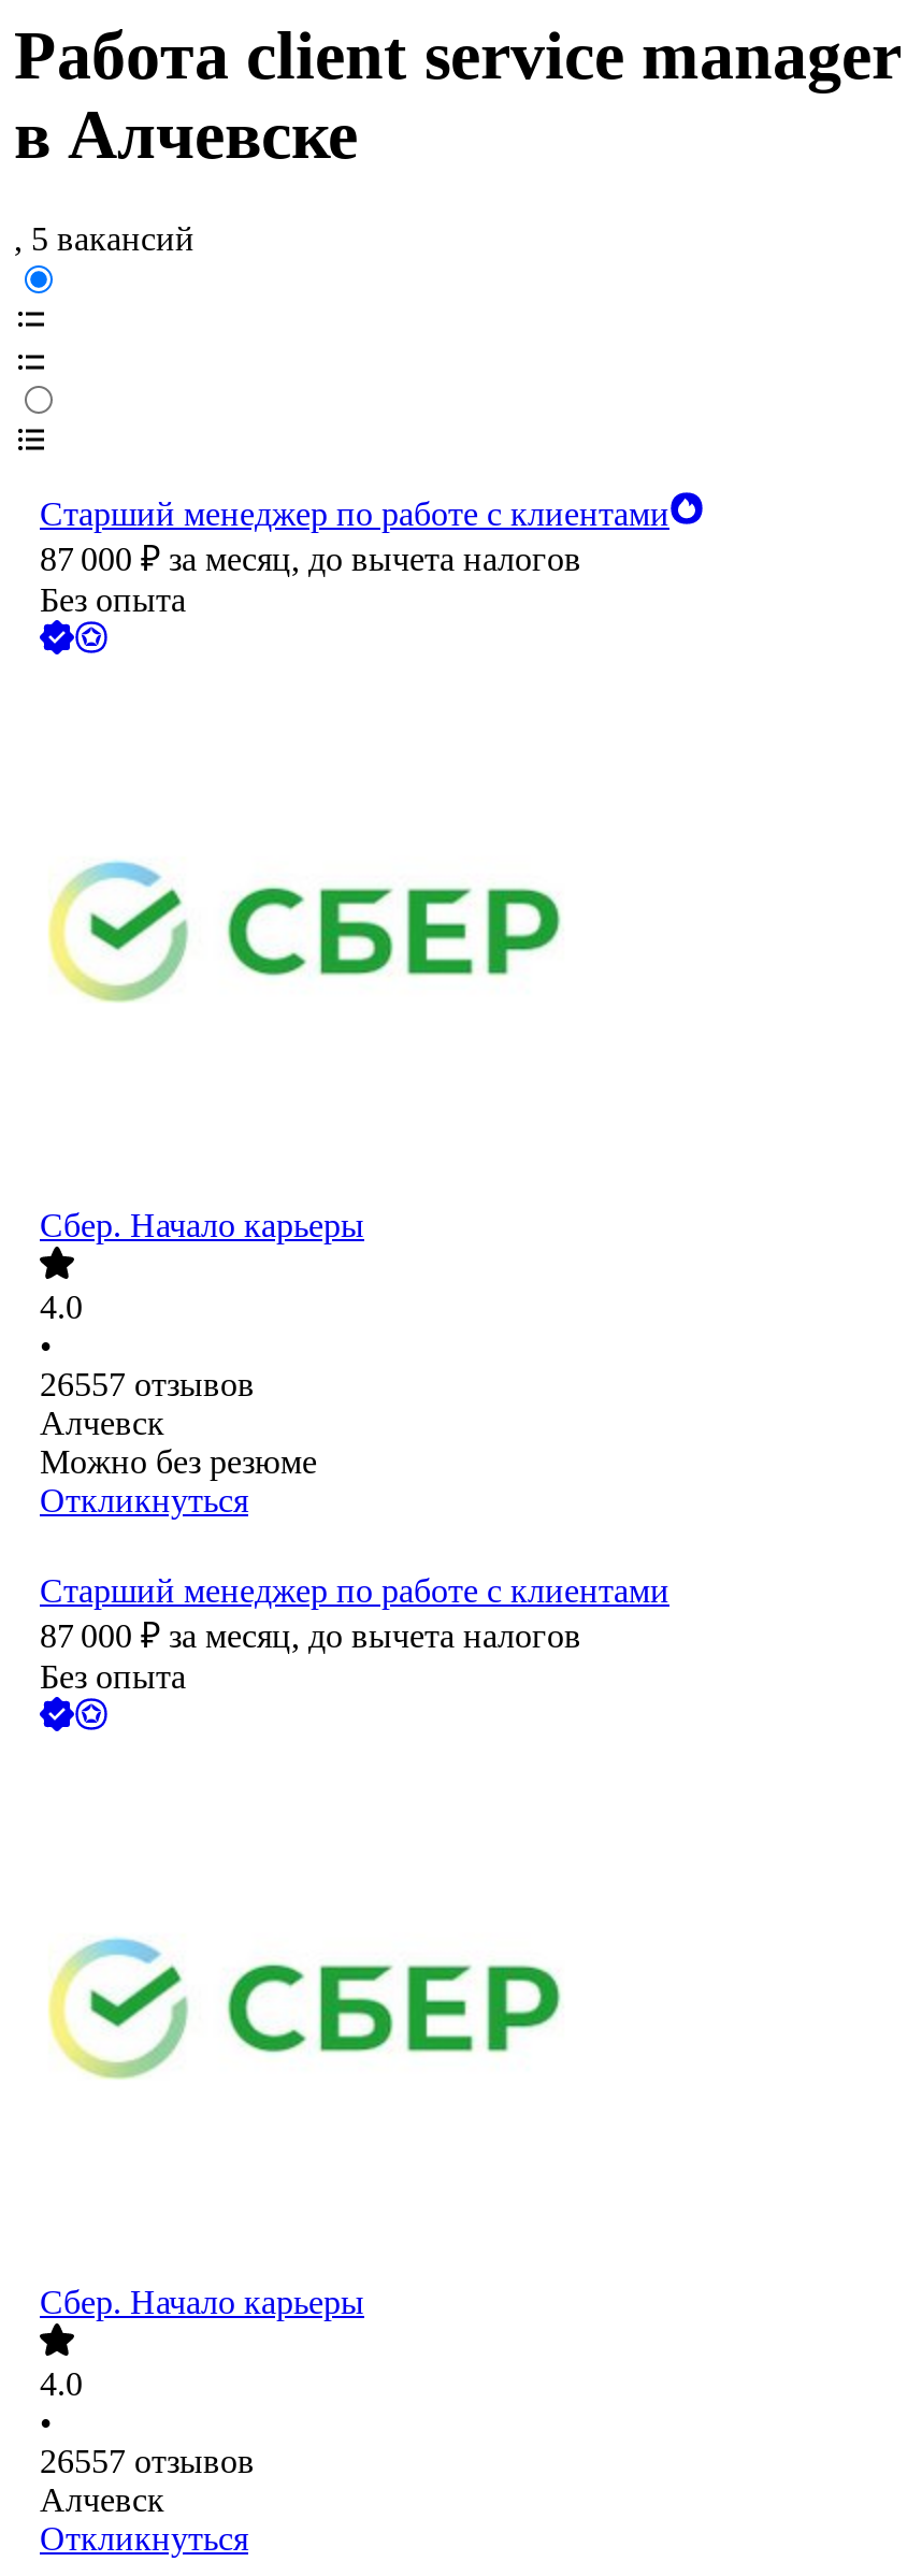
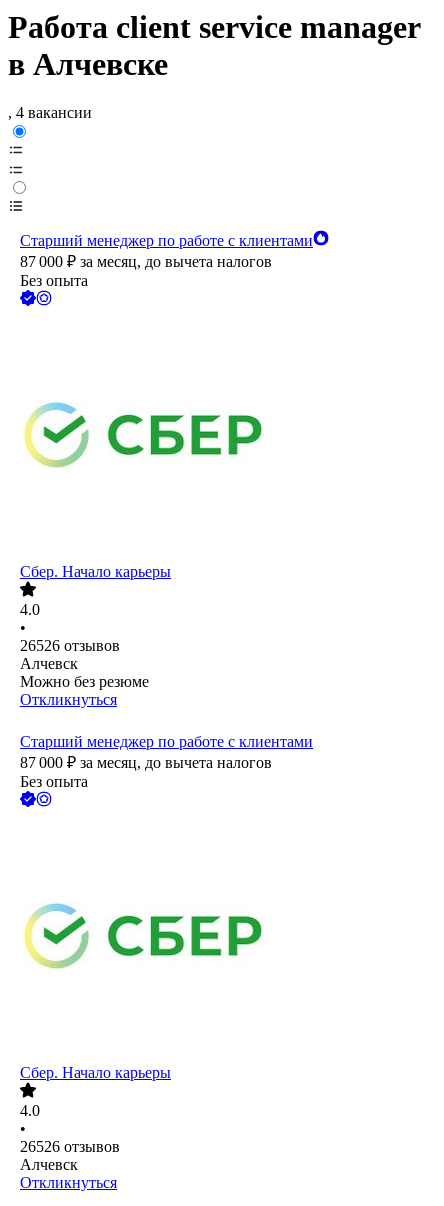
[14,221,195,258] , 5 вакансий -> [8,104,92,121] , 4 вакансии
[40,1367,255,1404] 26557 отзывов -> [20,637,120,654] 26526 отзывов
[40,2444,255,2480] 26557 отзывов -> [20,1138,120,1155] 26526 отзывов

